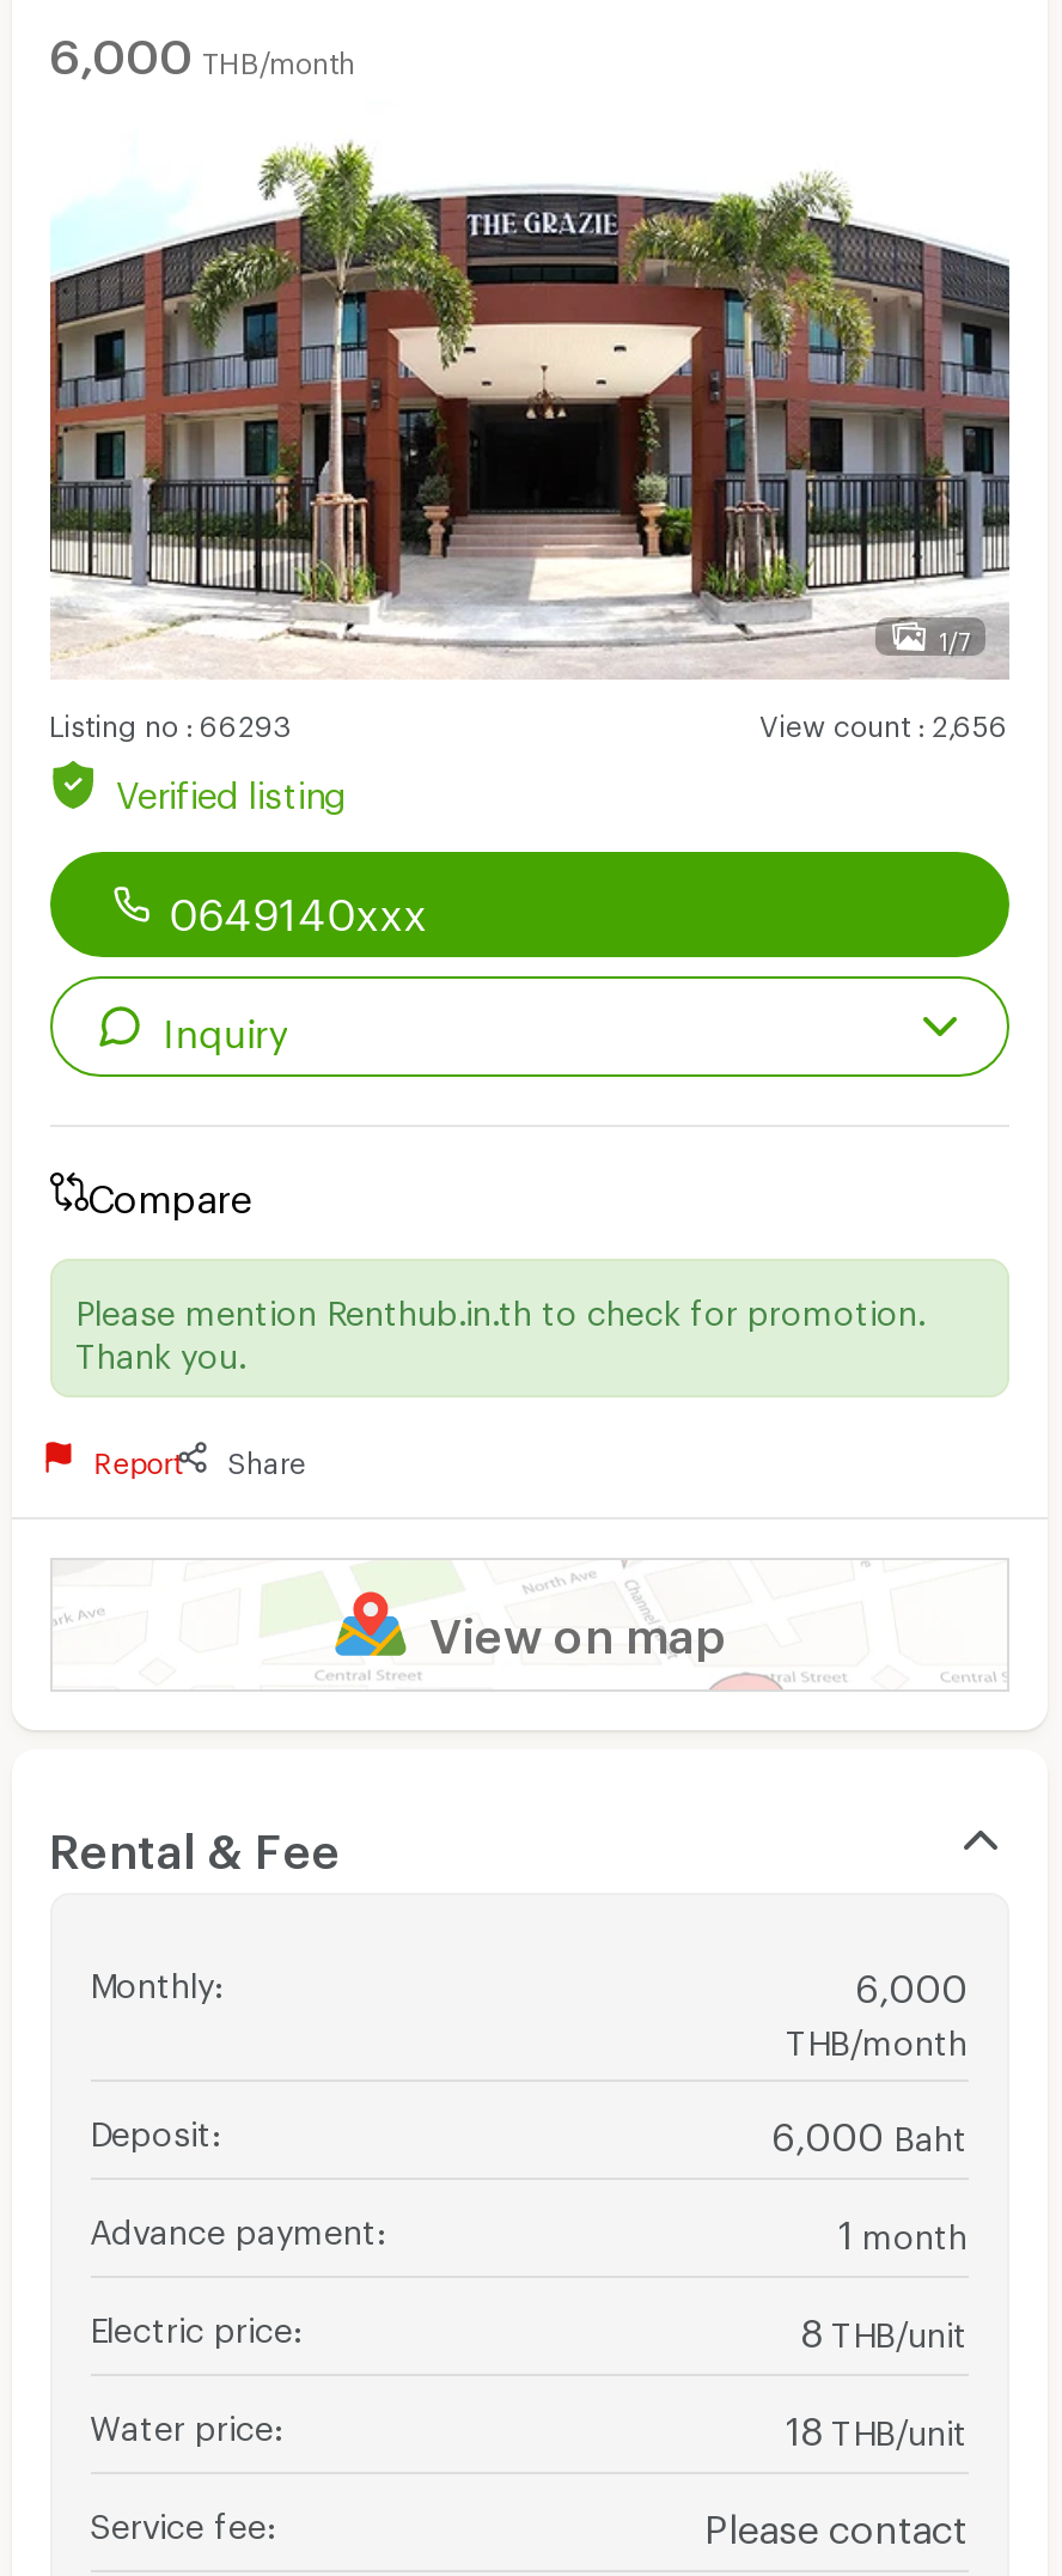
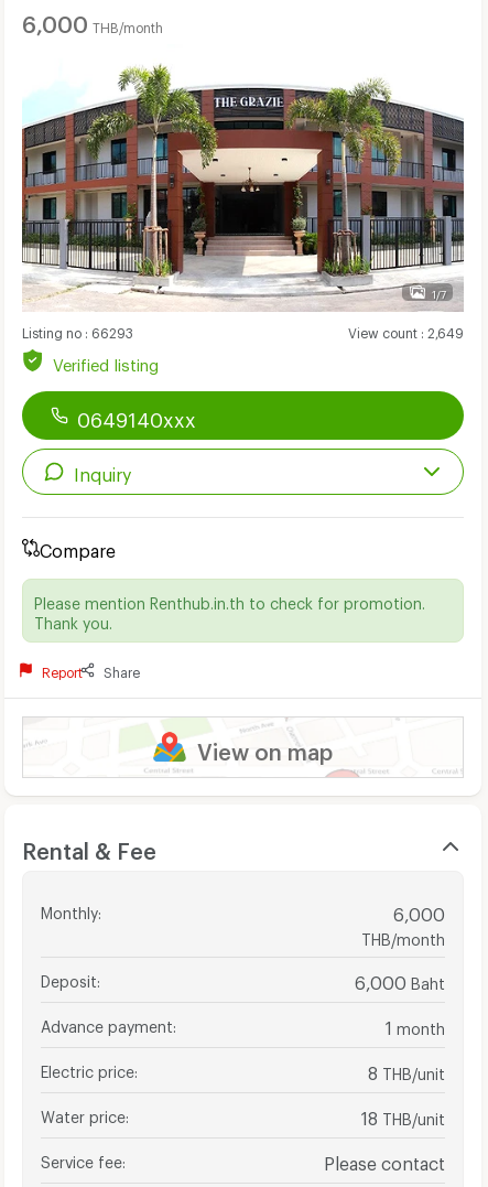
[759,707,1008,731] View count: 2,656 -> [348,325,463,336] View count: 2,649

